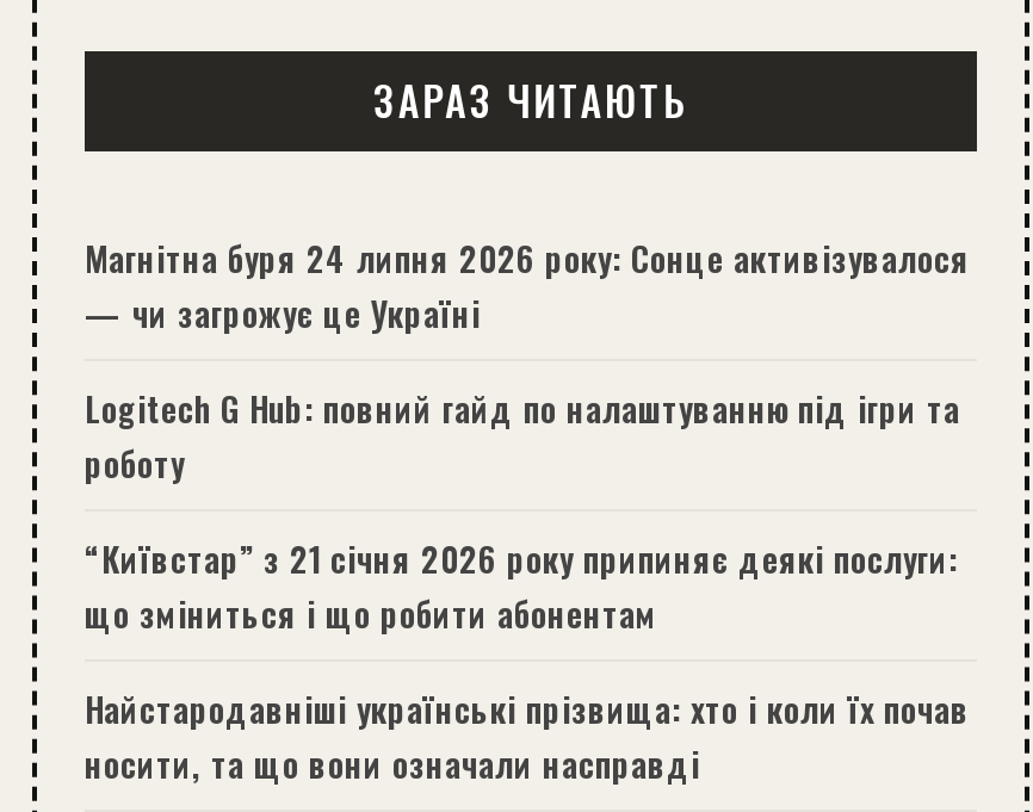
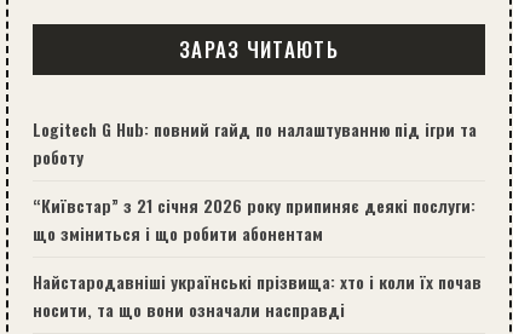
[85,233,970,337] Магнітна буря 24 липня 2026 року: Сонце активізувалося | — чи загрожує це Україні -> none

